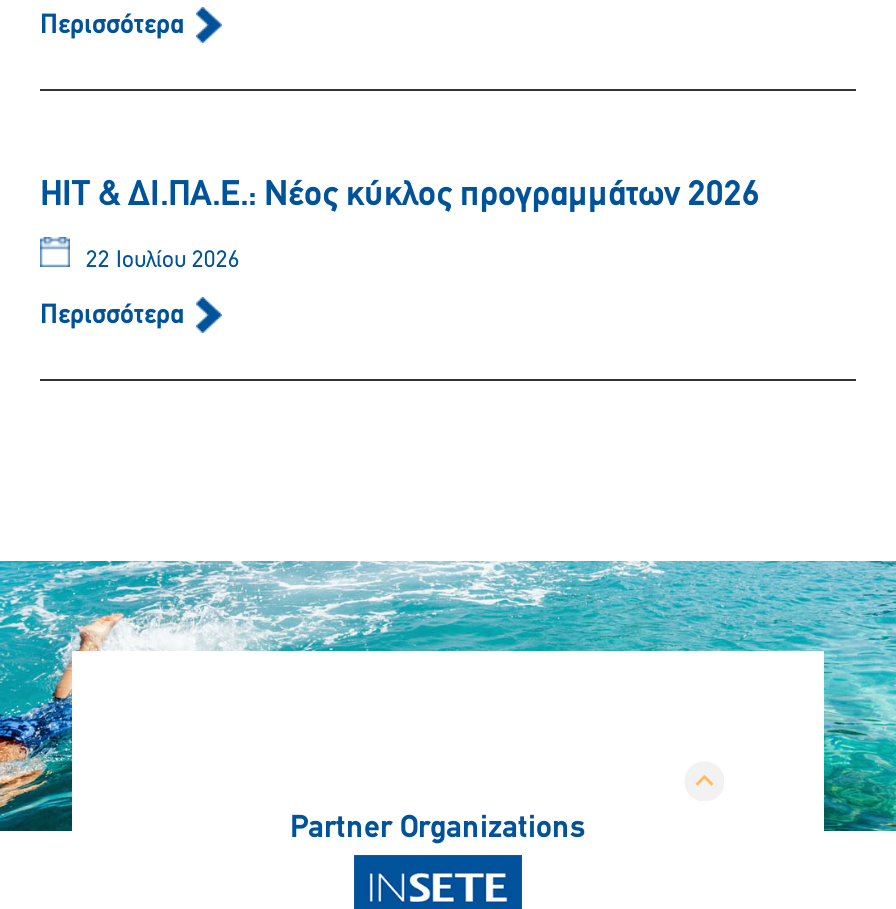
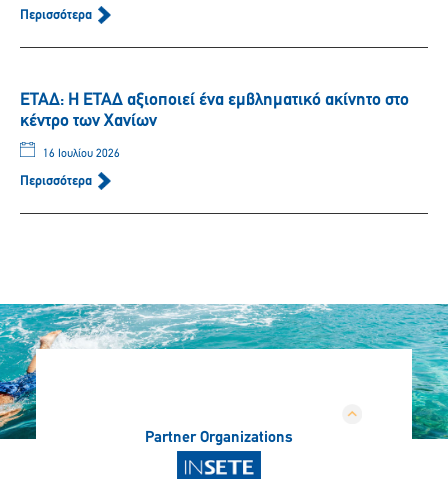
[40,177,760,215] HIT & ΔΙ.ΠΑ.Ε.: Νέος κύκλος προγραμμάτων 2026 -> [20,91,409,131] ΕΤΑΔ: Η ΕΤΑΔ αξιοποιεί ένα εμβληματικό ακίνητο στο | κέντρο των Χανίων
[80,249,240,273] 22 Ιουλίου 2026 -> [40,148,120,160] 16 Ιουλίου 2026

